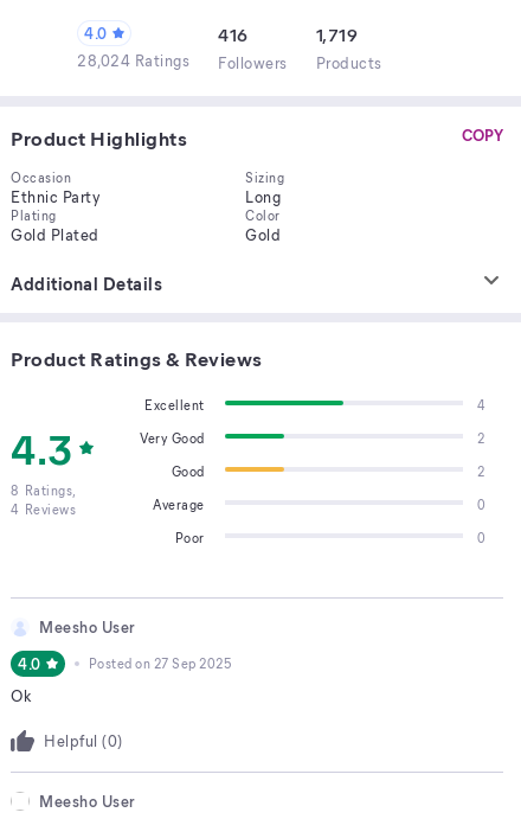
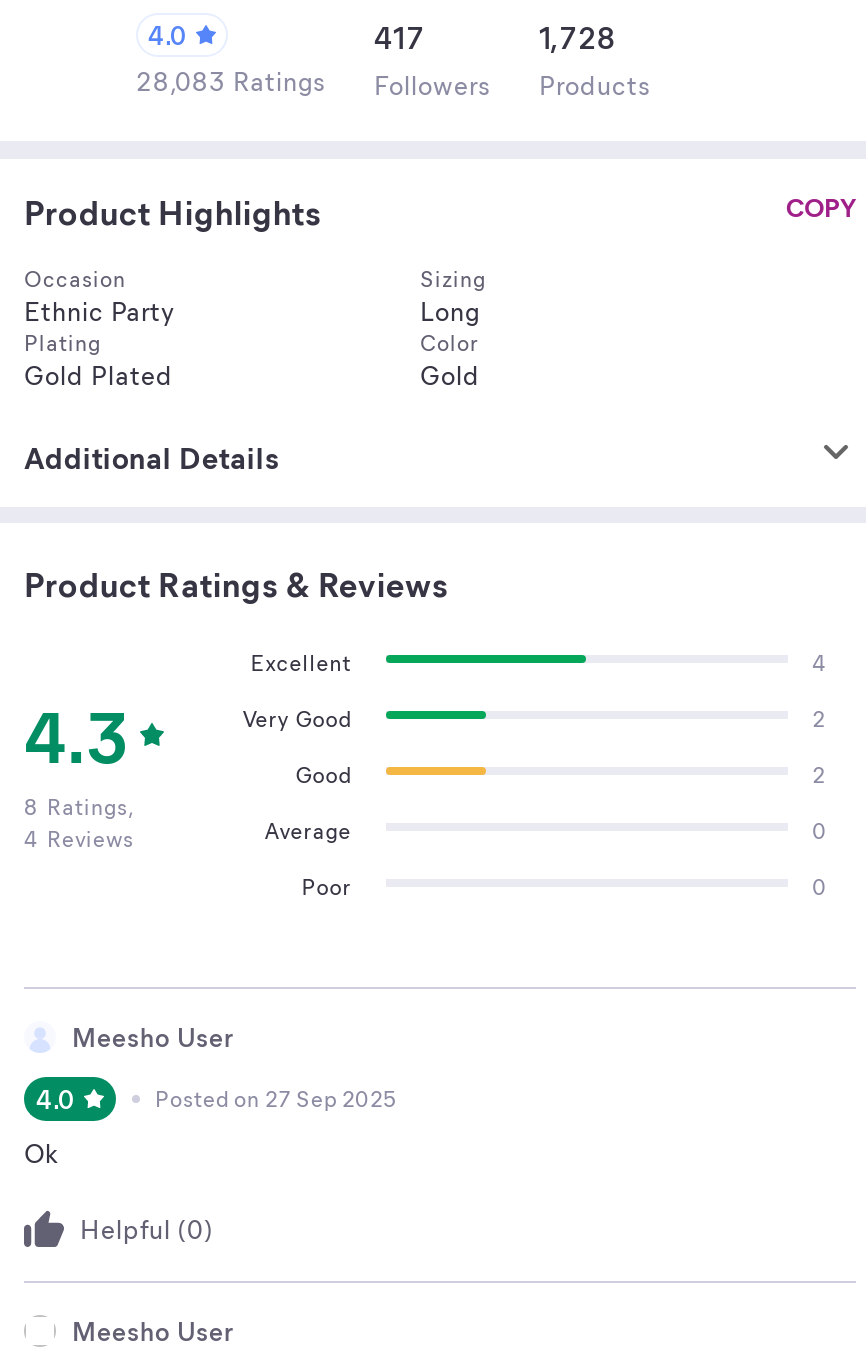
[218,23,248,46] 416 -> [374,17,425,57] 417
[316,23,358,46] 1,719 -> [539,17,616,57] 1,728
[77,50,382,72] 28,024 Ratings Followers Products -> [136,63,651,101] 28,083 Ratings Followers Products

